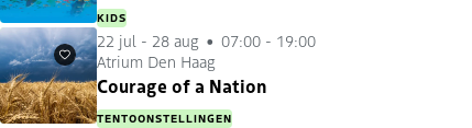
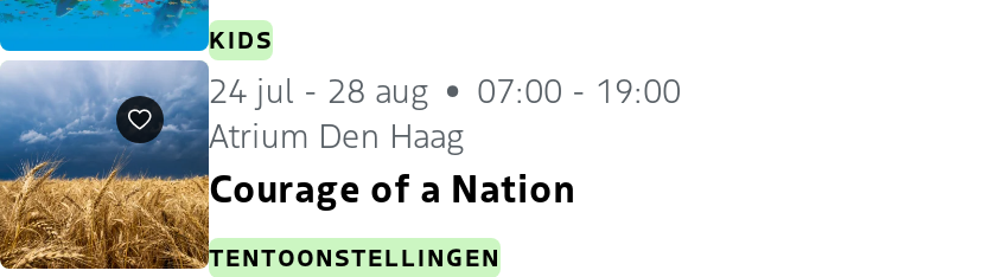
[97,30,316,52] 22 jul - 28 aug 07:00 - 19:00 -> [209,65,681,112] 24 jul - 28 aug 07:00 - 19:00

